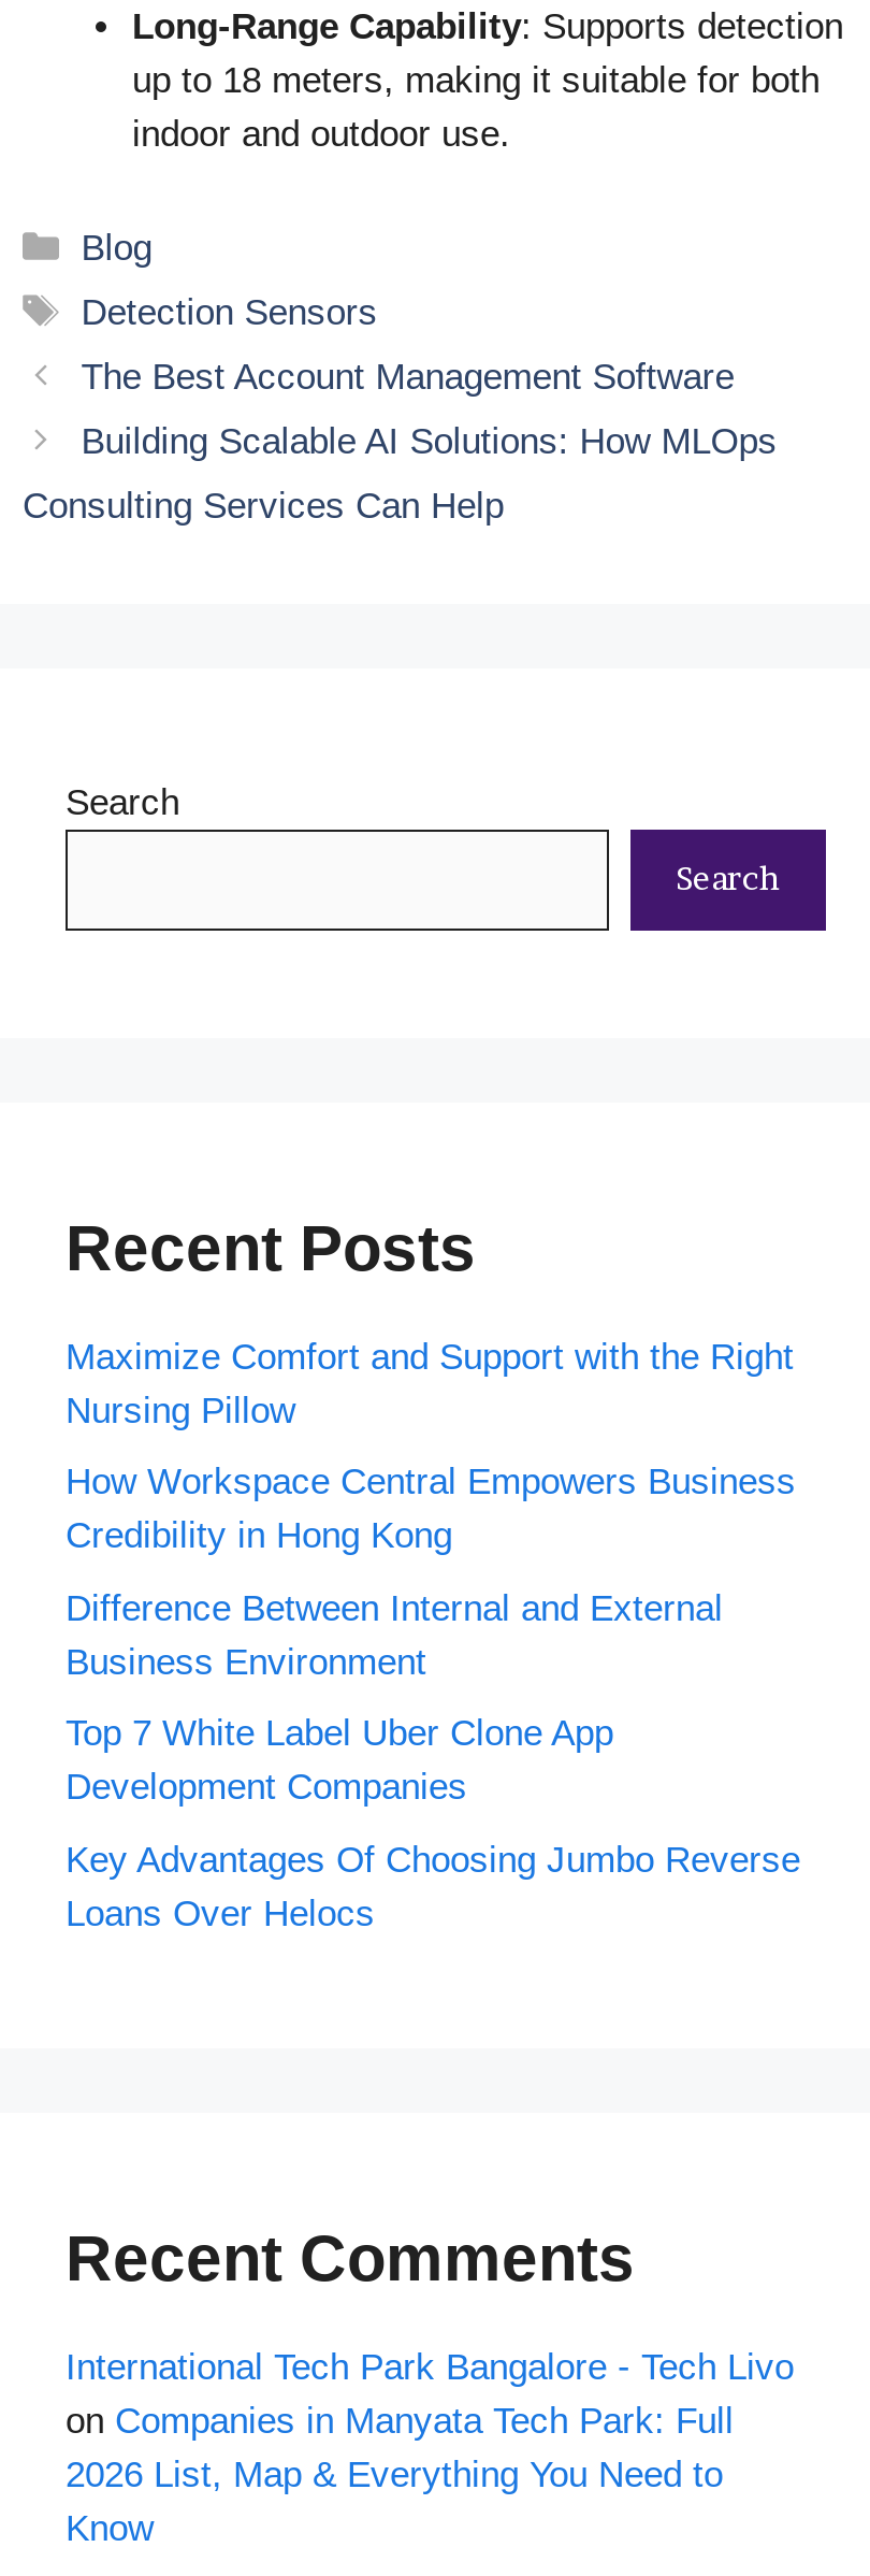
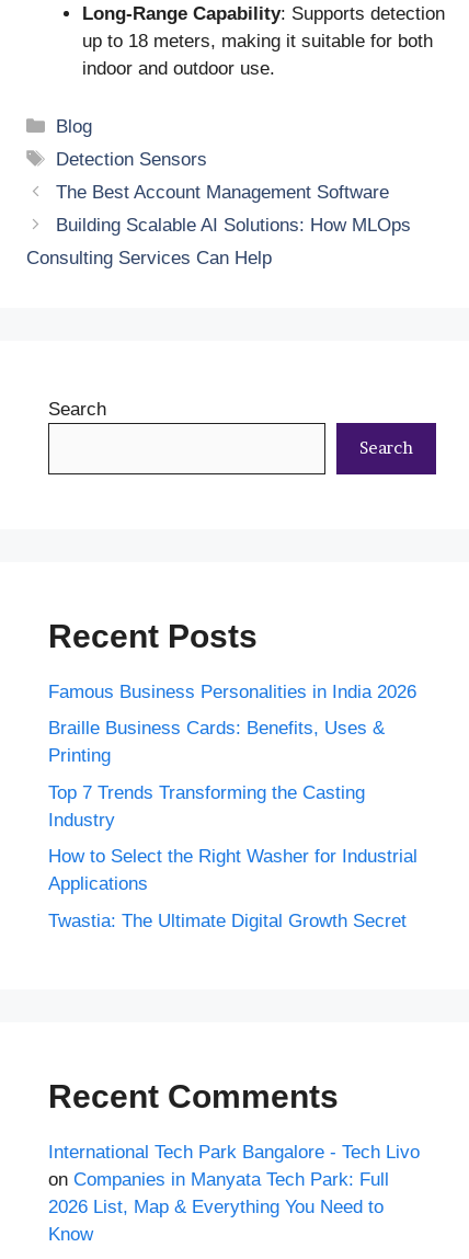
[66,1336,794,1431] Maximize Comfort and Support with the Right | Nursing Pillow -> [48,681,416,702] Famous Business Personalities in India 2026
[66,1462,796,1557] How Workspace Central Empowers Business | Credibility in Hong Kong -> [48,718,385,766] Braille Business Cards: Benefits, Uses & | Printing
[66,1588,723,1683] Difference Between Internal and External | Business Environment -> [48,782,365,830] Top 7 Trends Transforming the Casting | Industry
[66,1714,613,1808] Top 7 White Label Uber Clone App | Development Companies -> [48,846,417,894] How to Select the Right Washer for Industrial | Applications
[66,1839,800,1934] Key Advantages Of Choosing Jumbo Reverse | Loans Over Helocs -> [48,910,407,931] Twastia: The Ultimate Digital Growth Secret

